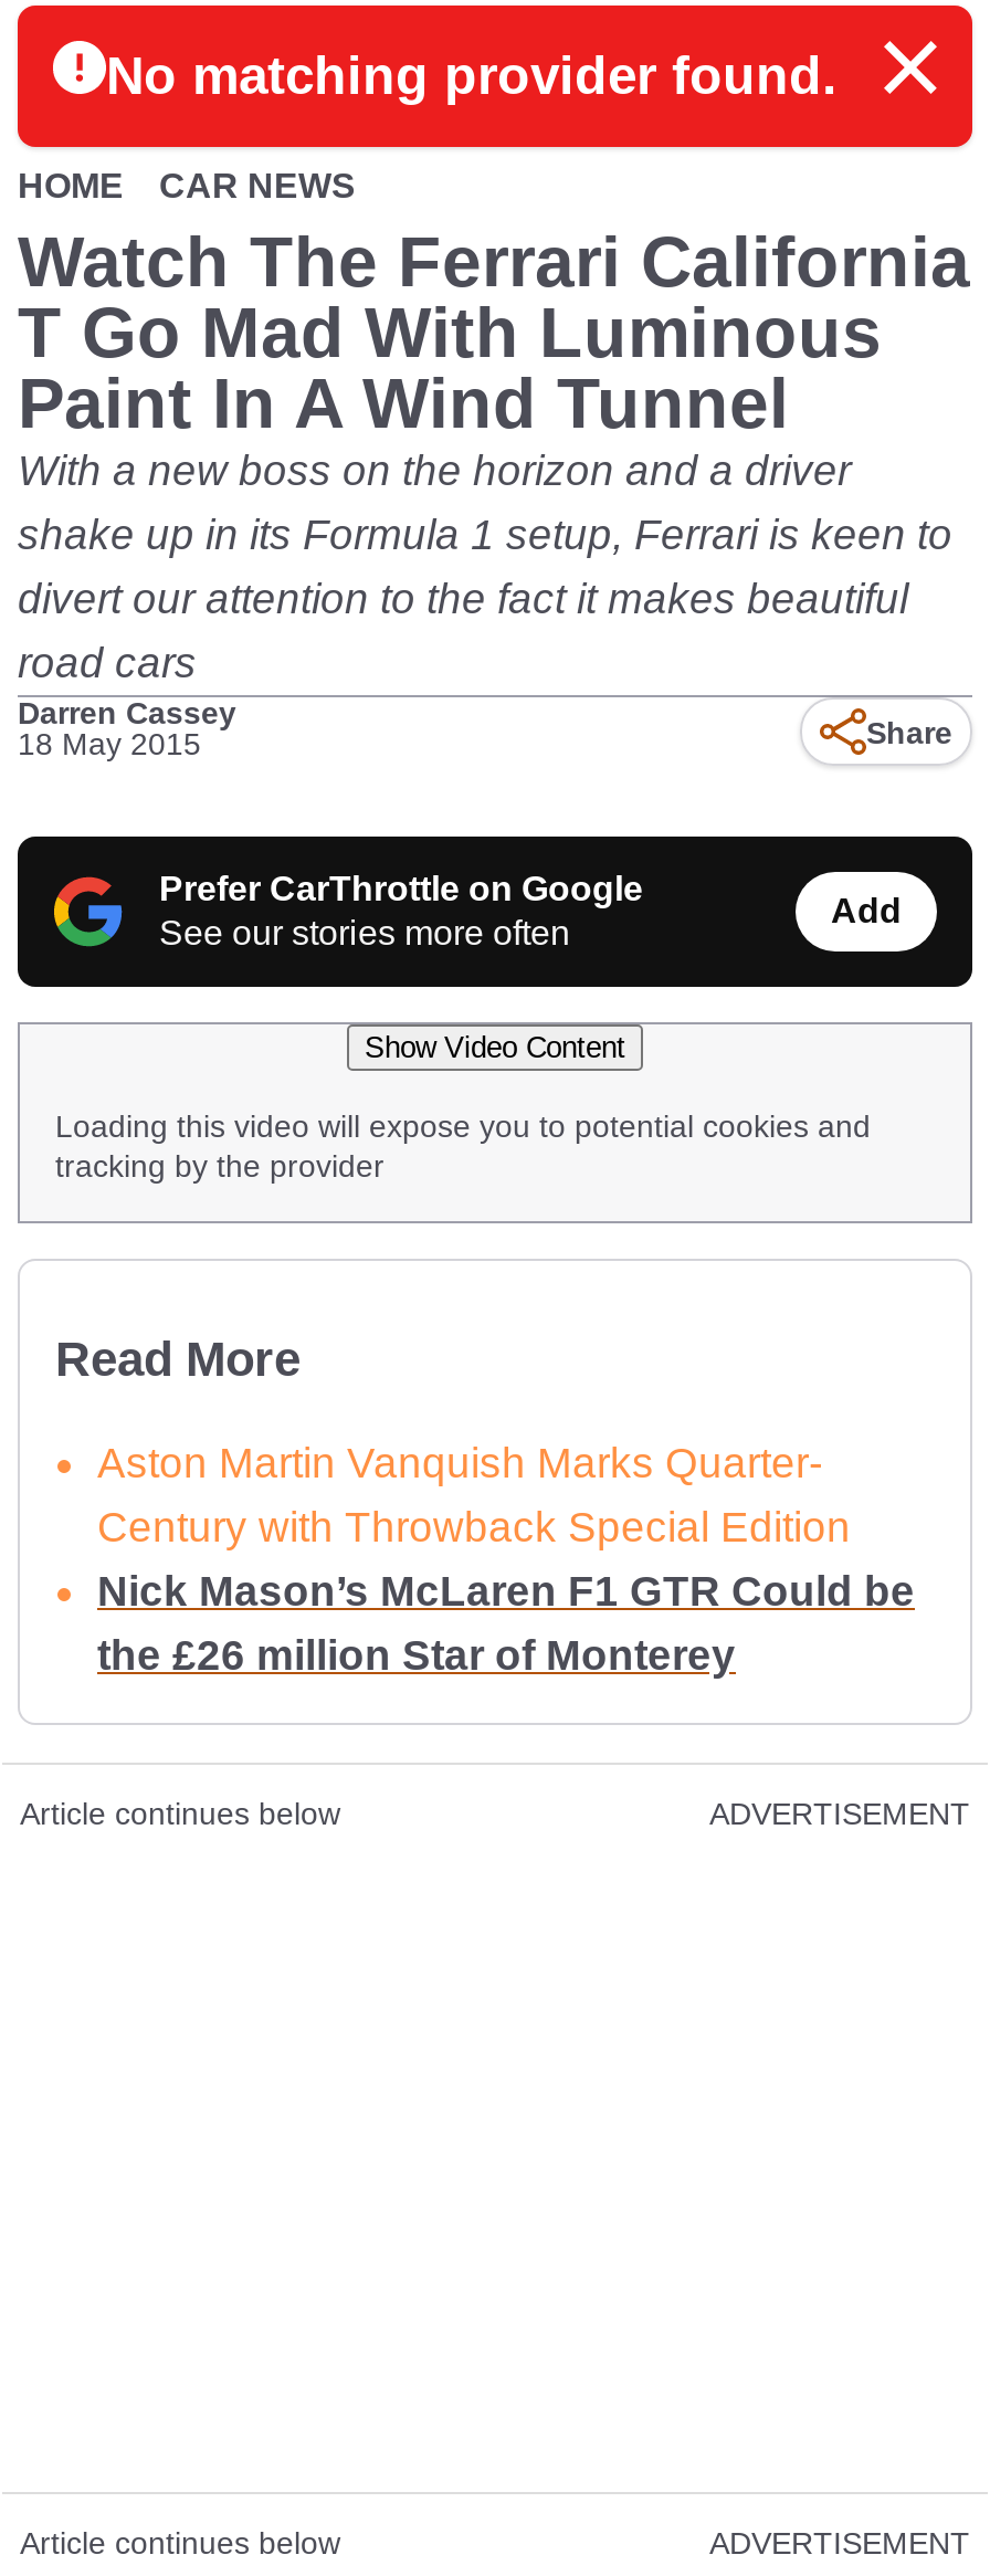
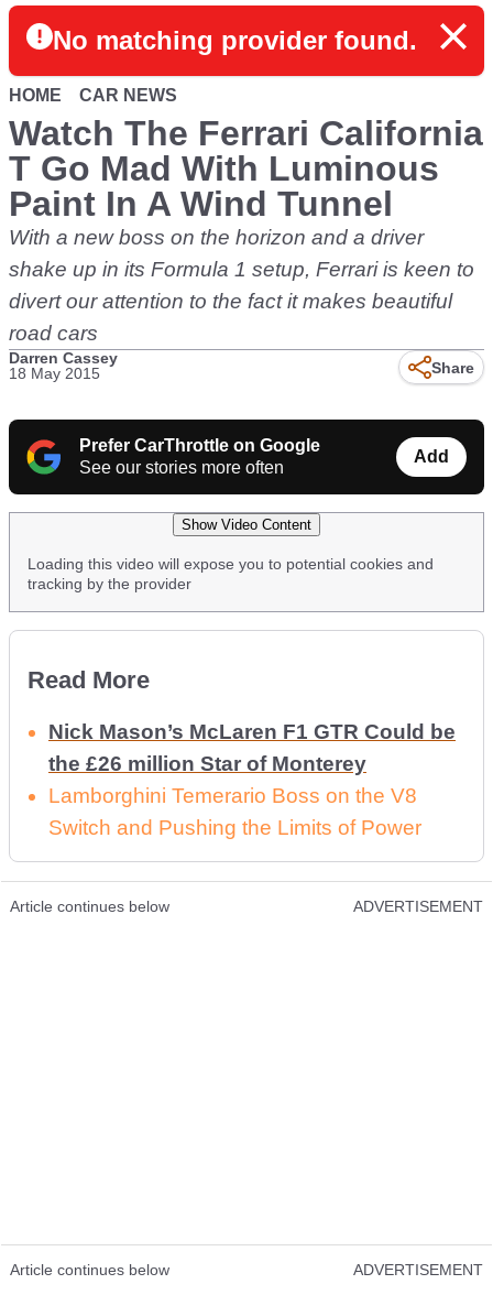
[97,1440,851,1550] Aston Martin Vanquish Marks Quarter- | Century with Throwback Special Edition -> none
moved [97,1568,915,1679] -> [48,720,456,775]: Nick Mason’s McLaren F1 GTR Could be | the £26 million Star of Monterey
none -> [48,784,421,839] Lamborghini Temerario Boss on the V8 | Switch and Pushing the Limits of Power

